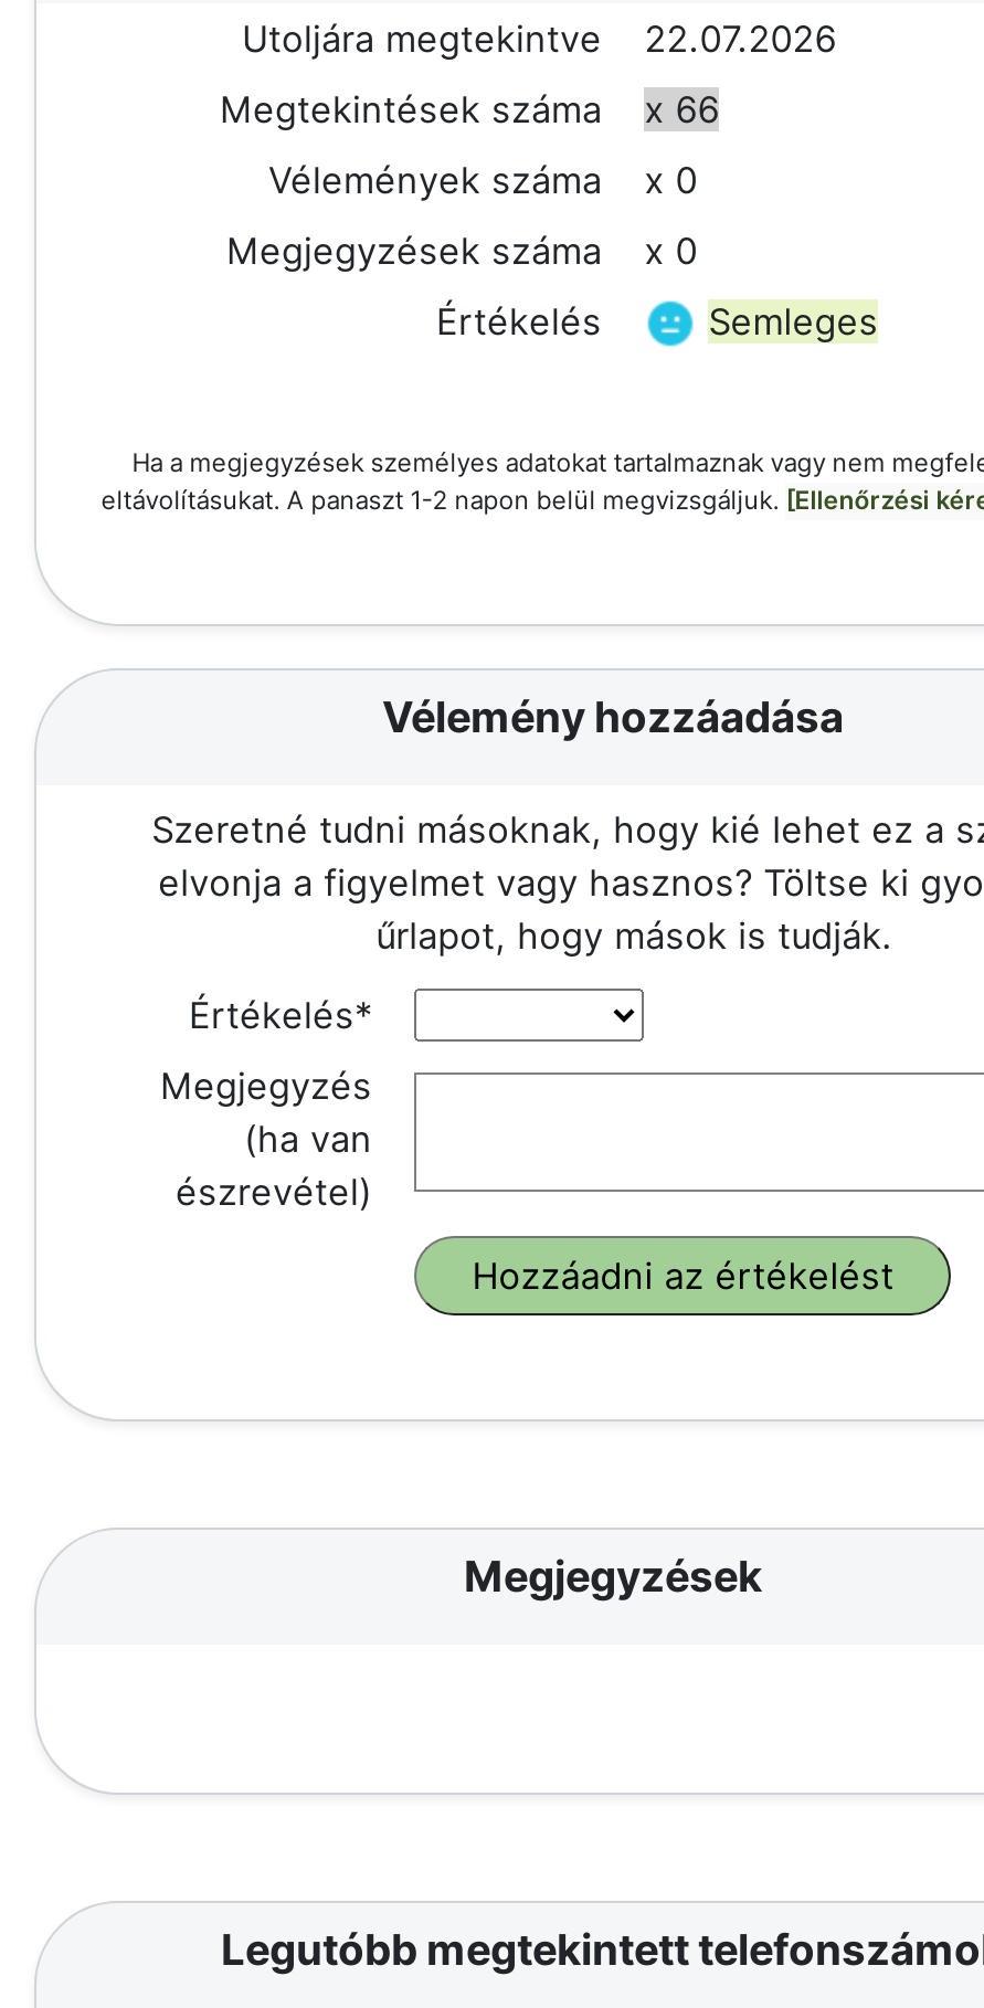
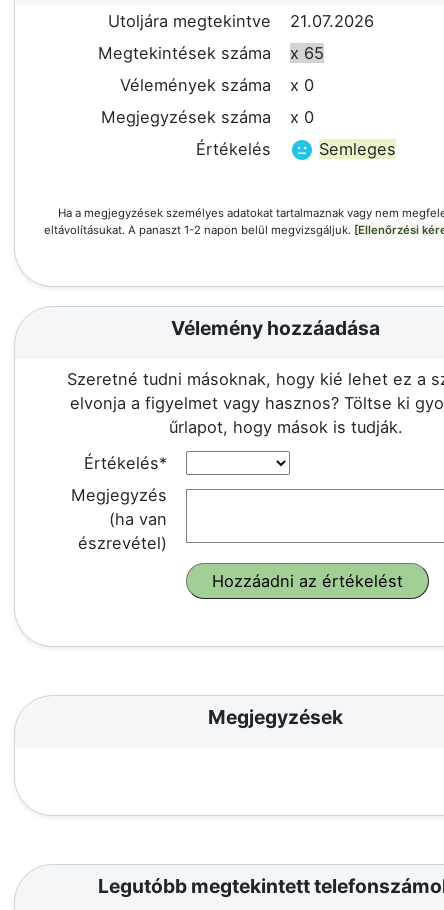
[242,16,836,61] Utoljára megtekintve 22.07.2026 -> [108,11,374,31] Utoljára megtekintve 21.07.2026
[220,87,719,131] Megtekintések száma x 66 -> [98,43,324,63] Megtekintések száma x 65

